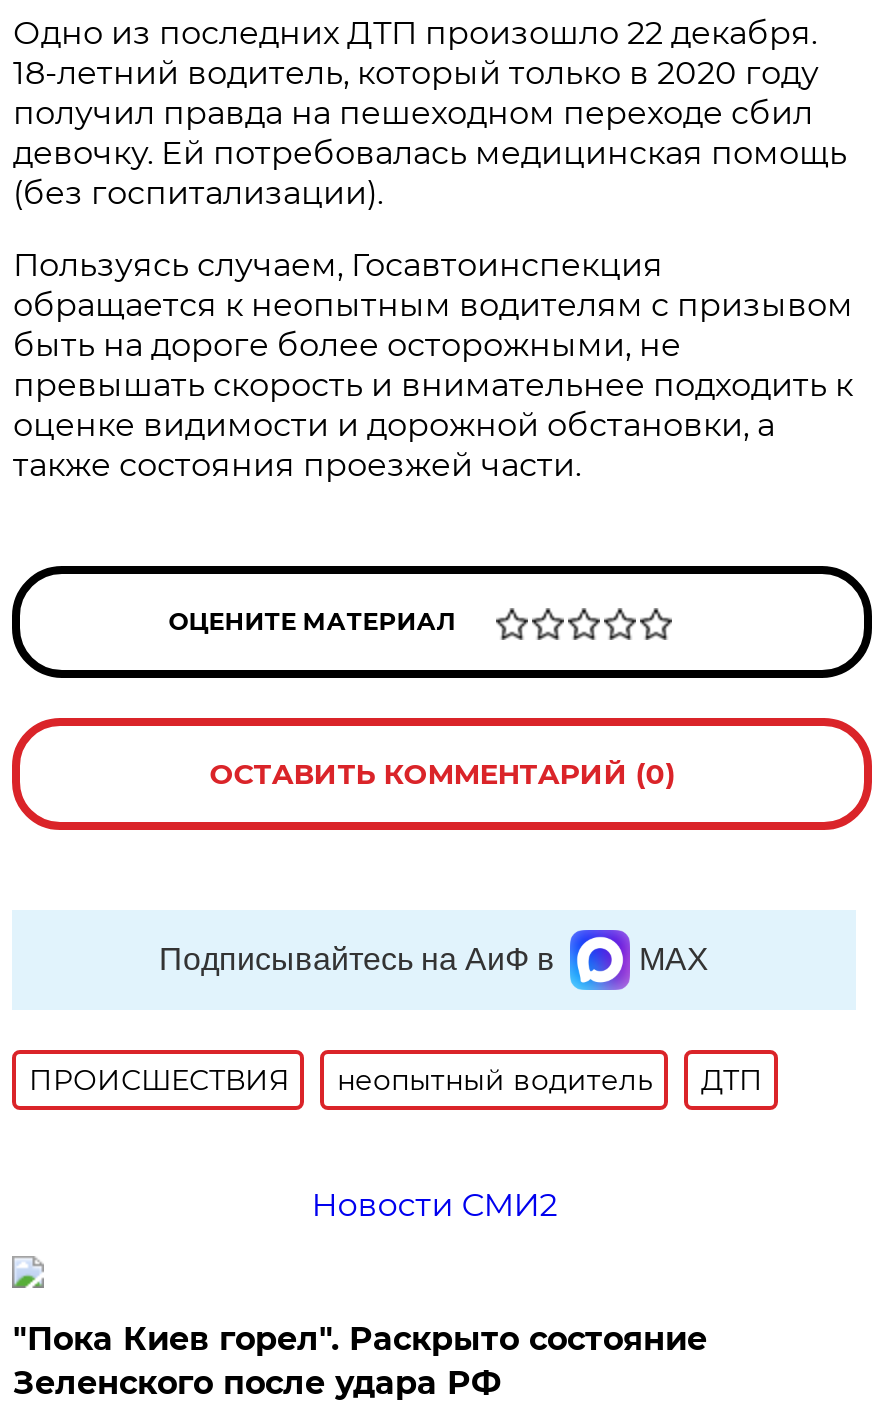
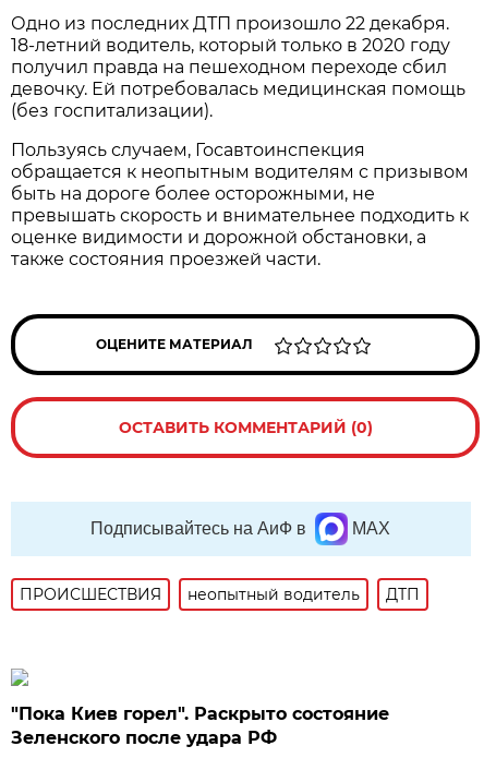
[311,1186,557,1224] Новости СМИ2 -> none

